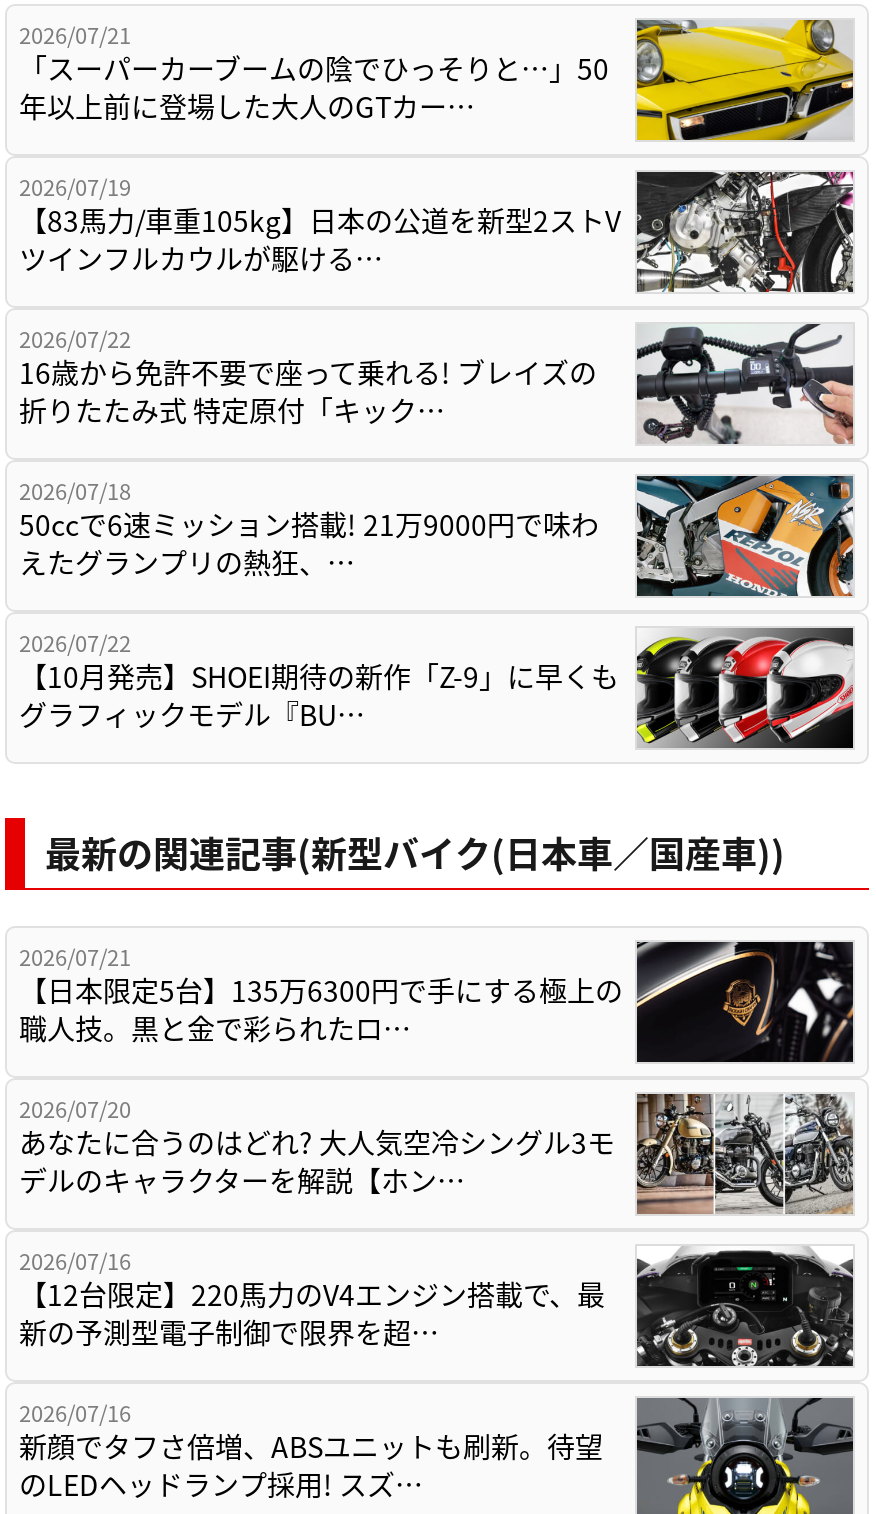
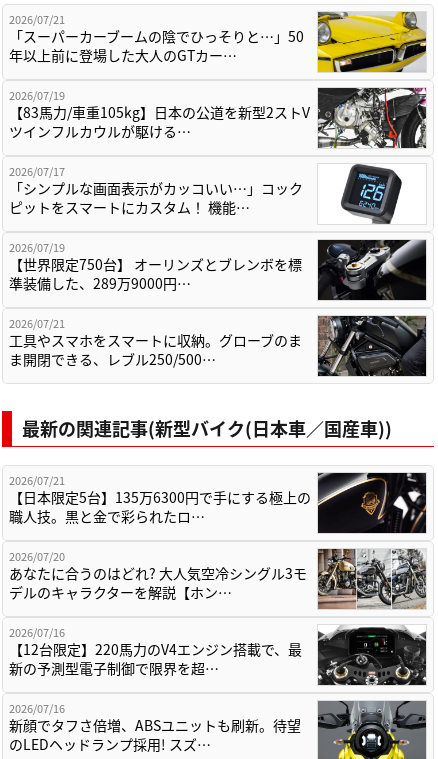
[19,322,855,446] [image] | 2026/07/22 | 16歳から免許不要で座って乗れる! ブレイズの | 折りたたみ式 特定原付「キック… -> [9,163,426,225] [image] | 2026/07/17 | 「シンプルな画面表示がカッコいい…」コック | ピットをスマートにカスタム！ 機能…
[19,474,855,598] [image] | 2026/07/18 | 50ccで6速ミッション搭載! 21万9000円で味わ | えたグランプリの熱狂、… -> [9,239,427,301] [image] | 2026/07/19 | 【世界限定750台】 オーリンズとブレンボを標 | 準装備した、289万9000円…
[19,626,855,750] [image] | 2026/07/22 | 【10月発売】SHOEI期待の新作「Z-9」に早くも | グラフィックモデル『BU… -> [9,315,427,377] [image] | 2026/07/21 | 工具やスマホをスマートに収納。グローブのま | ま開閉できる、レブル250/500…

